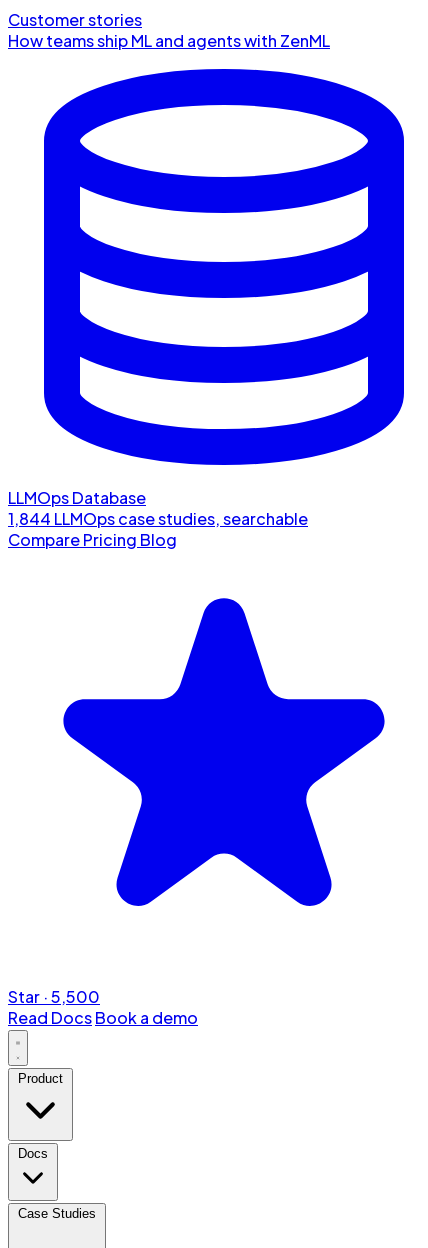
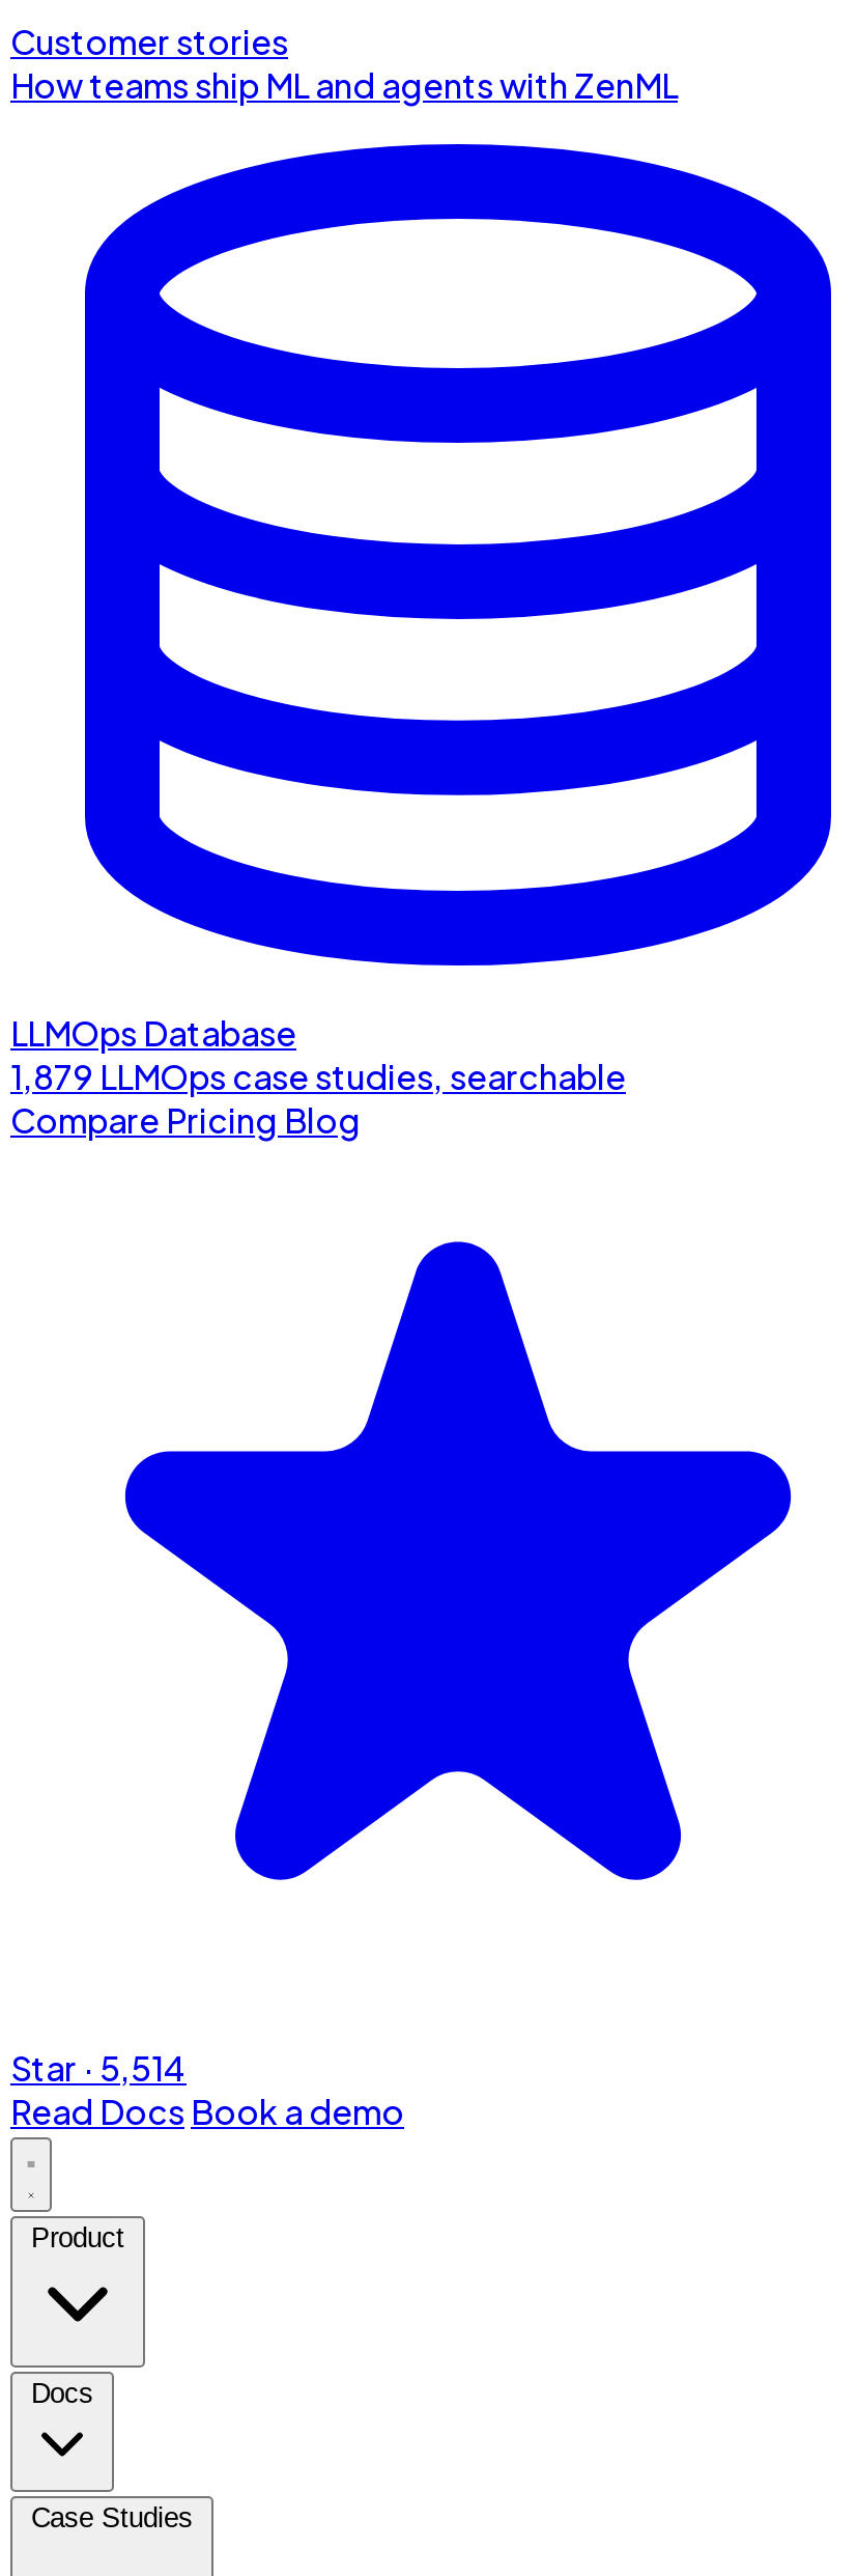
[8,508,308,529] 1,844 LLMOps case studies, searchable -> [10,1055,626,1099] 1,879 LLMOps case studies, searchable
[8,986,100,1007] Star · 5,500 -> [10,2047,187,2090] Star · 5,514

